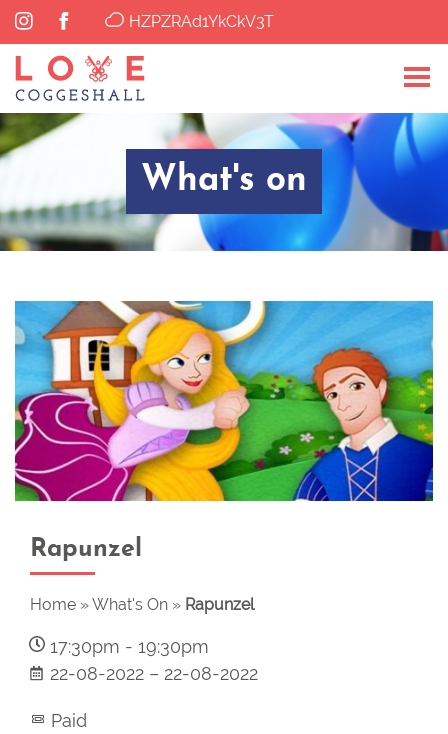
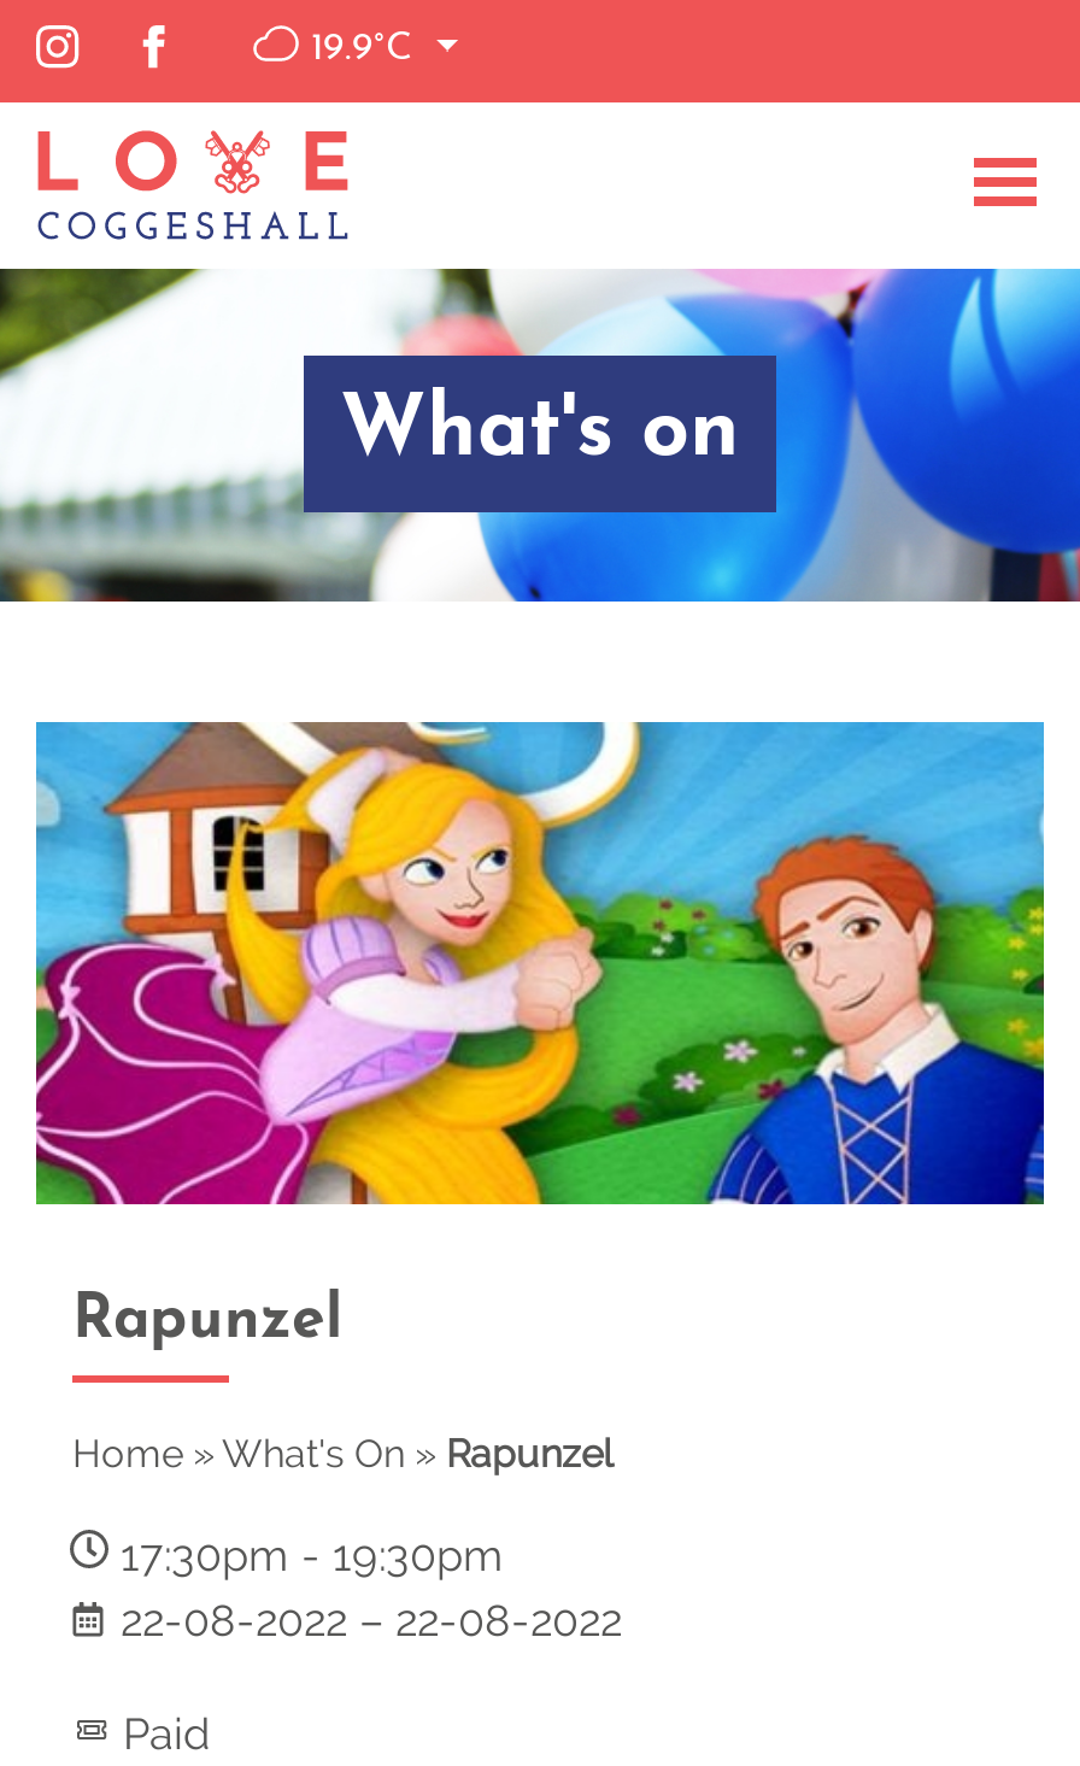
[129,12,274,31] HZPZRAd1YkCkV3T -> [311,31,424,70] 19.9°C

